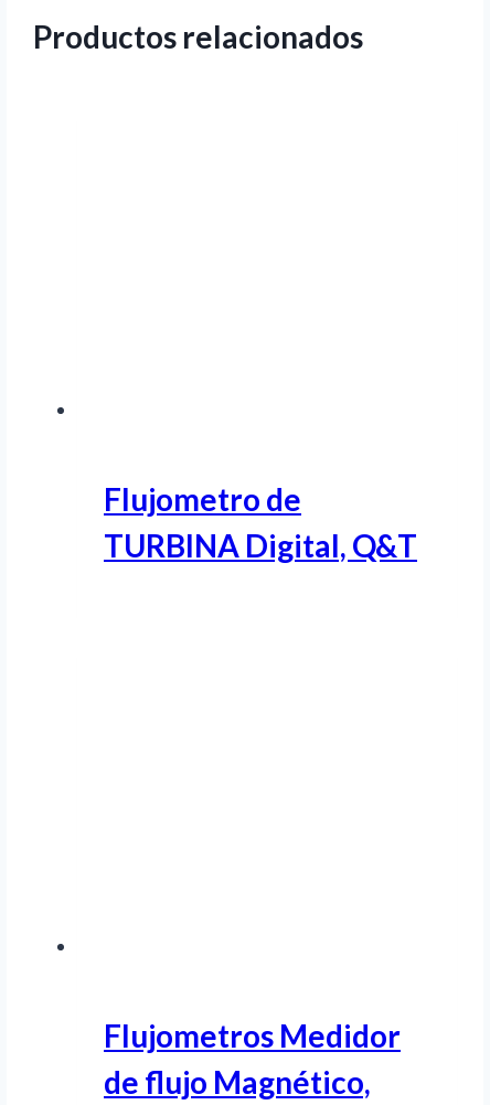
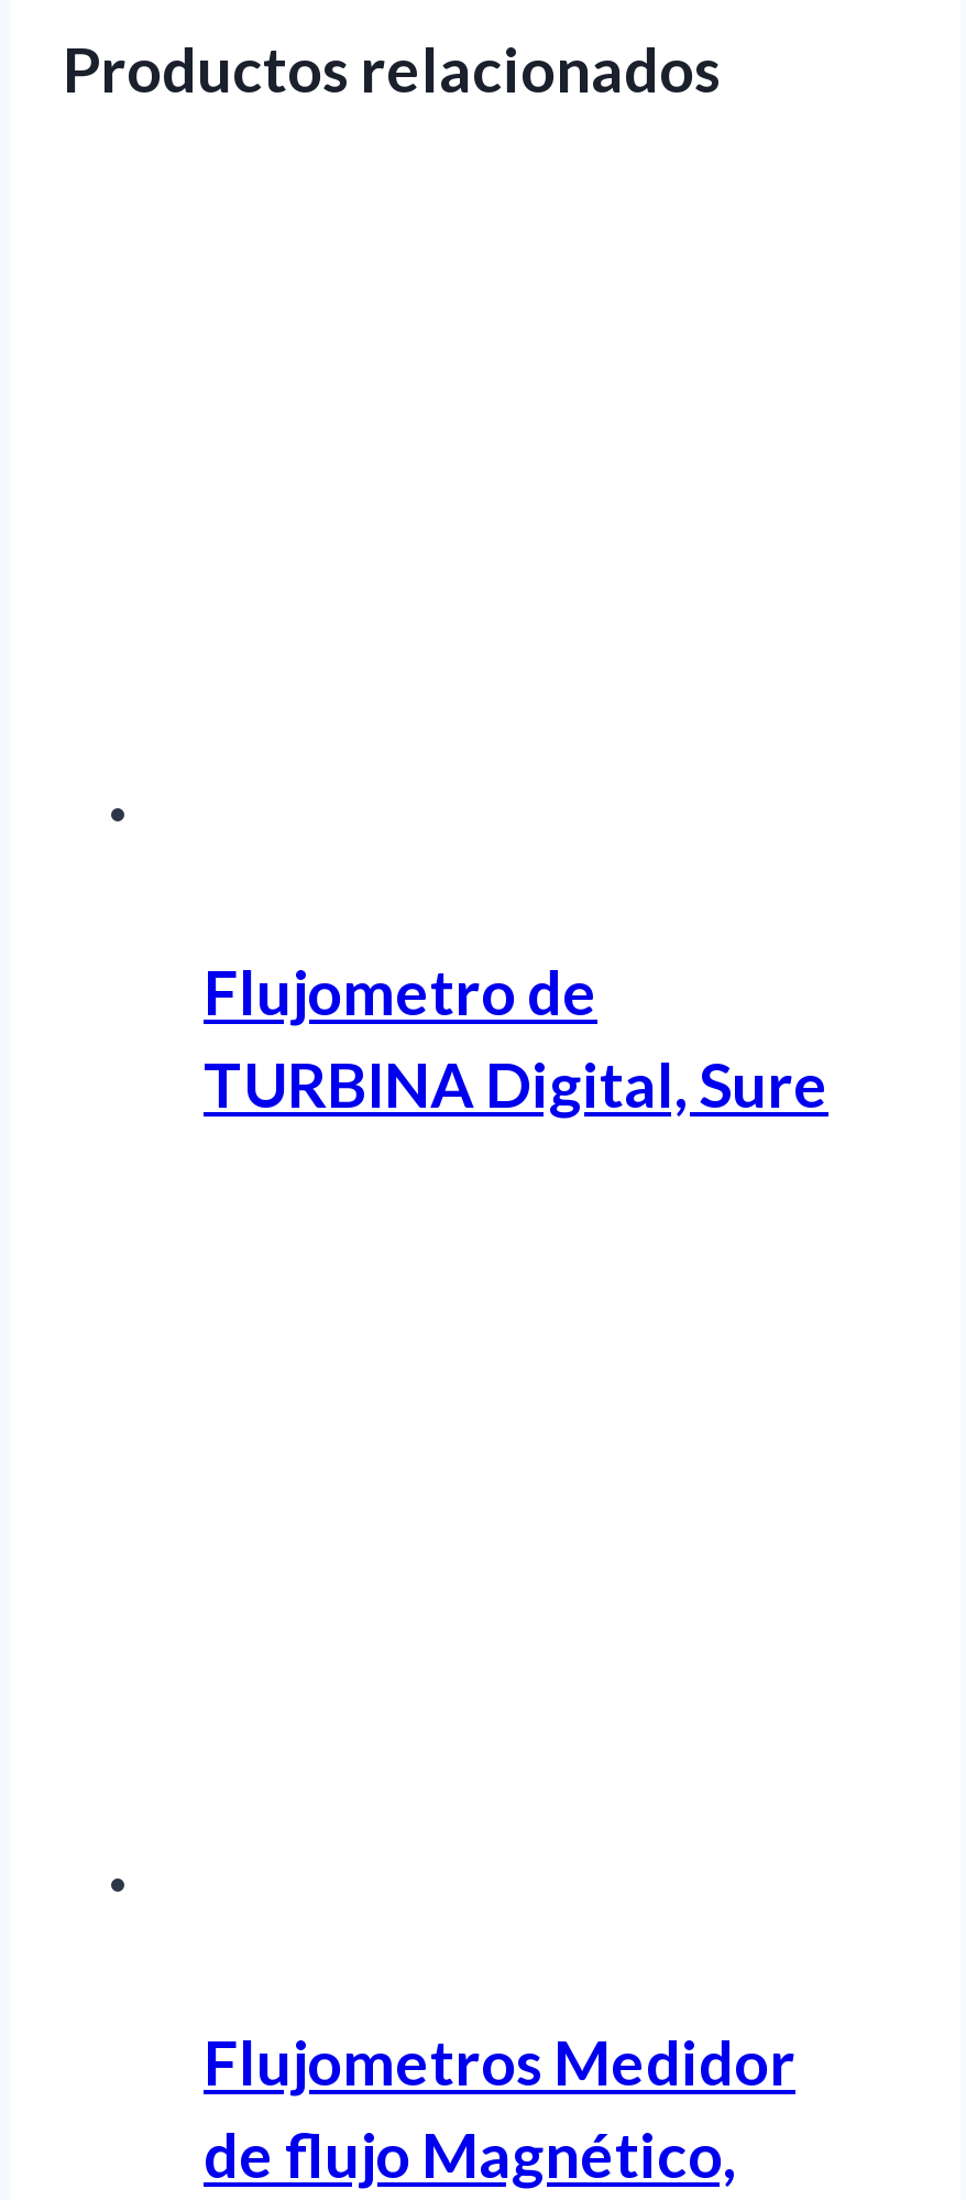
[104,527,417,564] TURBINA Digital, Q&T -> [204,1047,828,1122] TURBINA Digital, Sure

